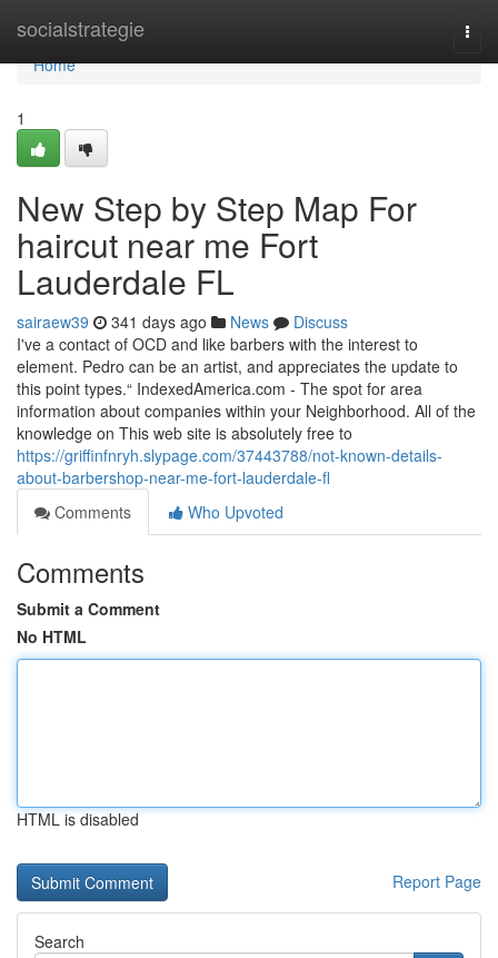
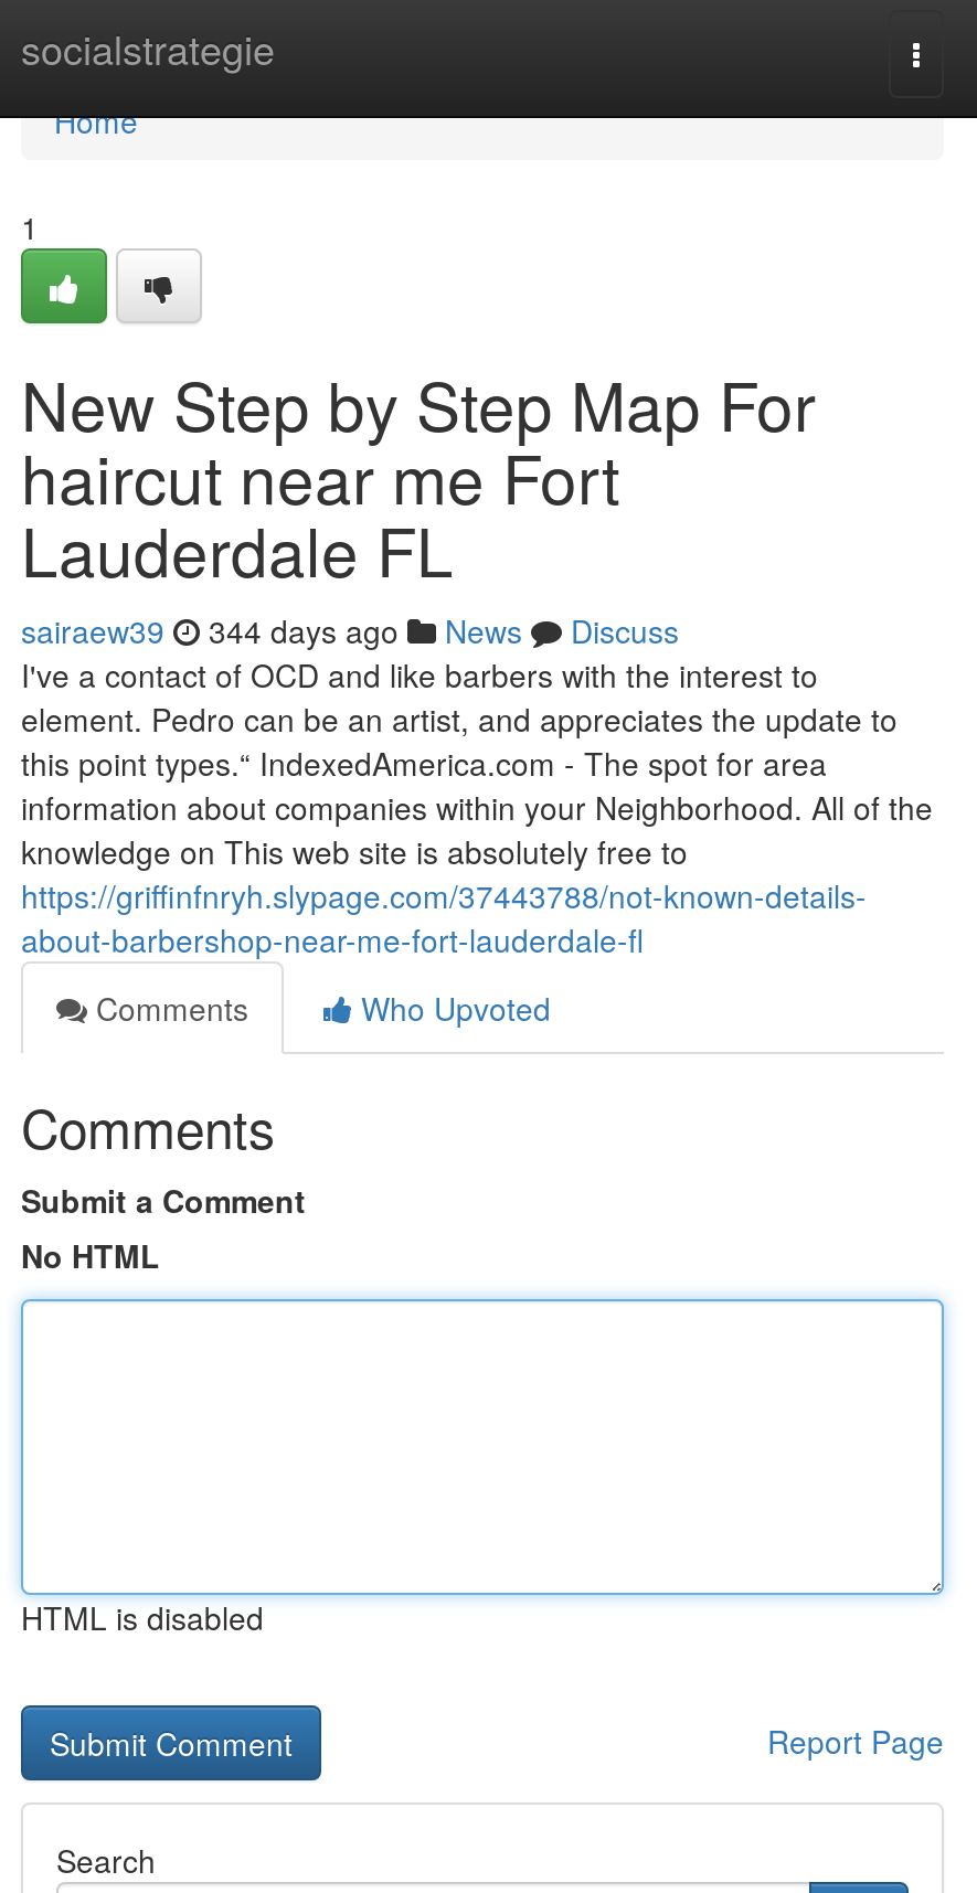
[17,310,348,333] sairaew39 341 days ago News Discuss -> [21,608,679,652] sairaew39 344 days ago News Discuss

